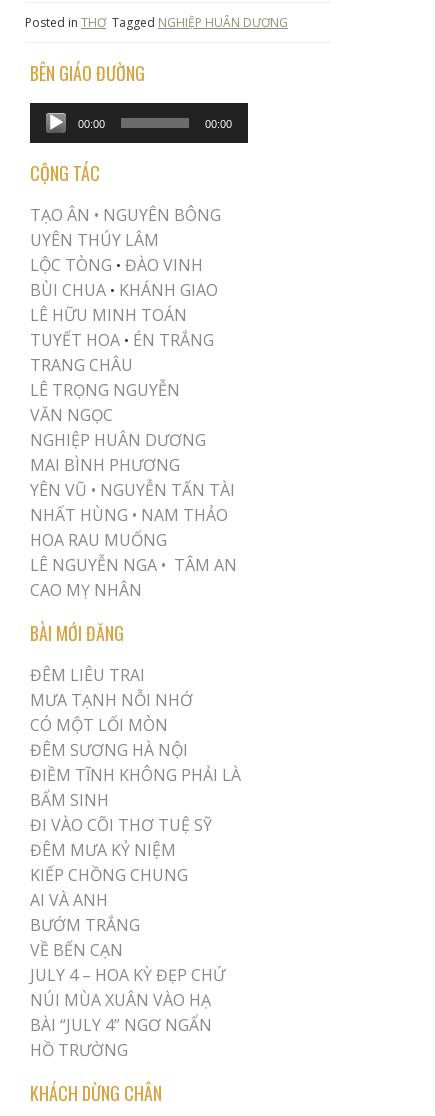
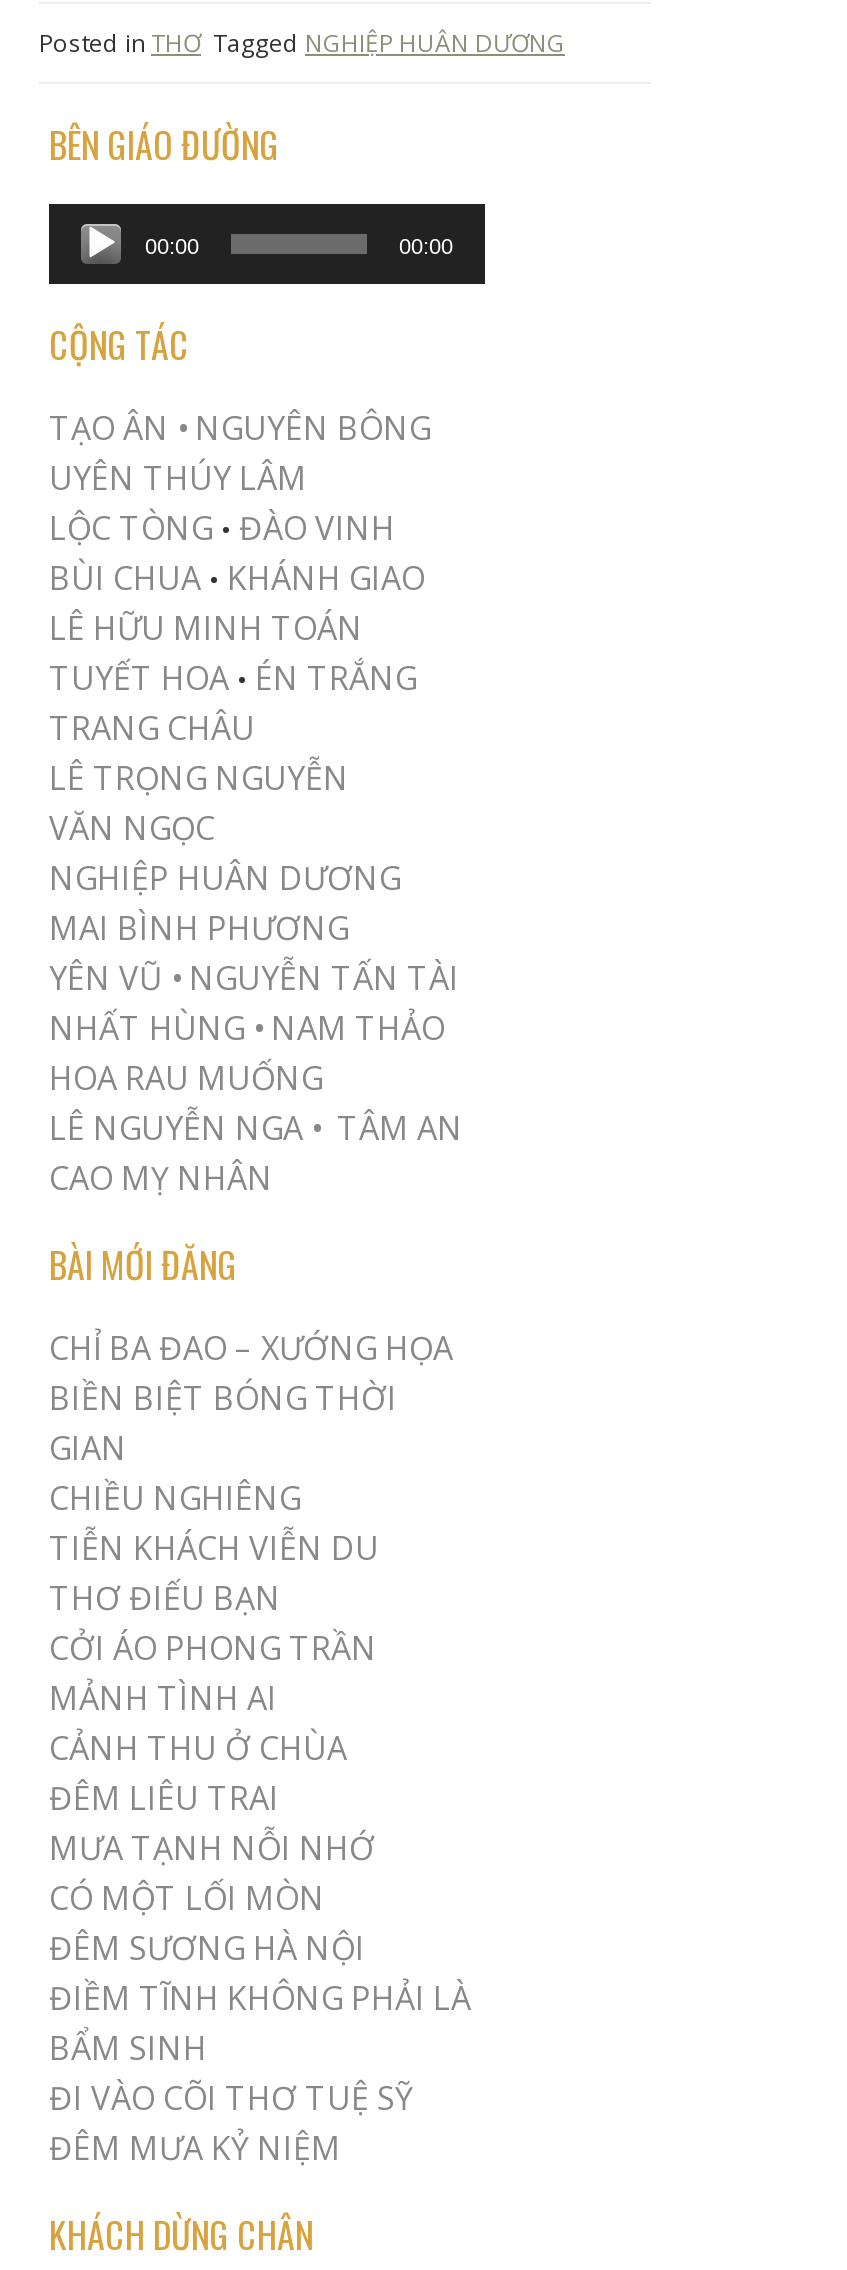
none -> [49,1325,453,1769] CHỈ BA ĐAO – XƯỚNG HỌA | BIỀN BIỆT BÓNG THỜI | GIAN | CHIỀU NGHIÊNG | TIỄN KHÁCH VIỄN DU | THƠ ĐIẾU BẠN | CỞI ÁO PHONG TRẦN | MẢNH TÌNH AI | CẢNH THU Ở CHÙA
moved [30,664,241,861] -> [49,1775,471,2169]: ĐÊM LIÊU TRAI | MƯA TẠNH NỖI NHỚ | CÓ MỘT LỐI MÒN | ĐÊM SƯƠNG HÀ NỘI | ĐIỀM TĨNH KHÔNG PHẢI LÀ | BẨM SINH | ĐI VÀO CÕI THƠ TUỆ SỸ | ĐÊM MƯA KỶ NIỆM
[30,864,225,1061] KIẾP CHỒNG CHUNG | AI VÀ ANH | BƯỚM TRẮNG | VỀ BẾN CẠN | JULY 4 – HOA KỲ ĐẸP CHỨ | NÚI MÙA XUÂN VÀO HẠ | BÀI “JULY 4” NGƠ NGẨN | HỒ TRƯỜNG -> none

